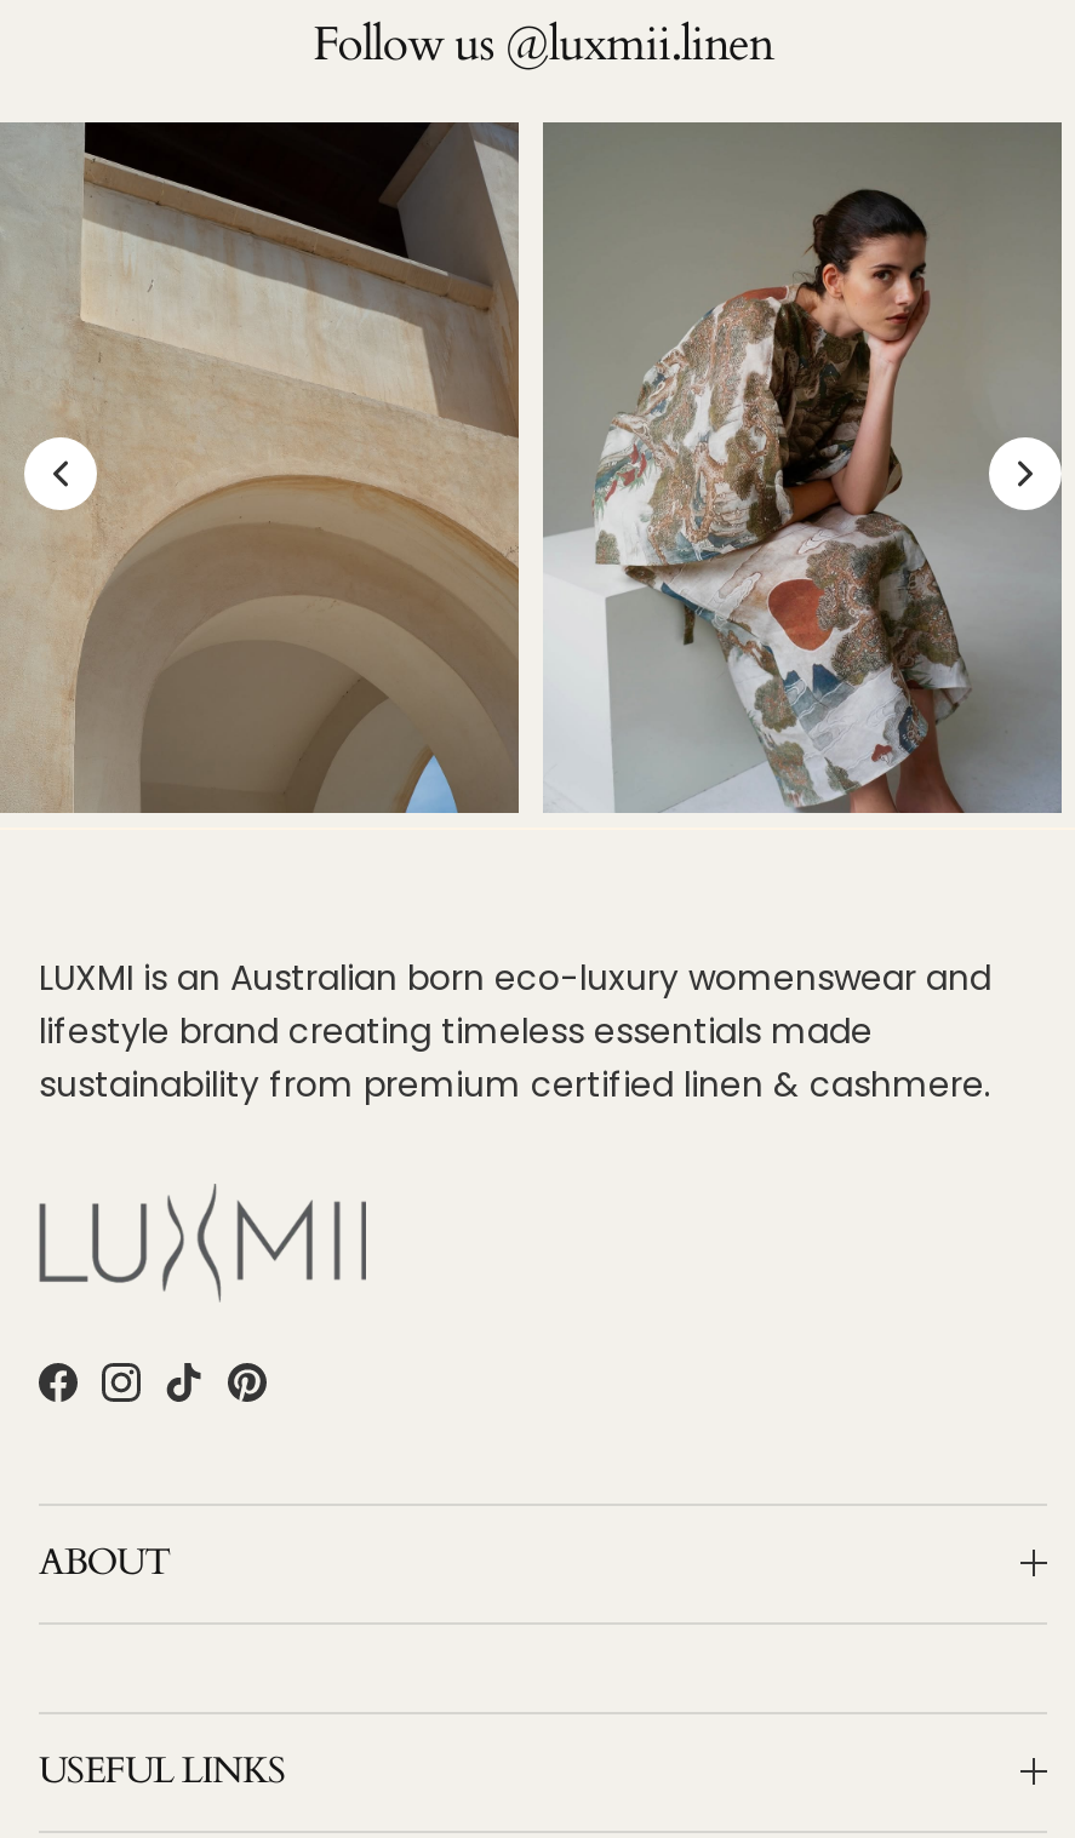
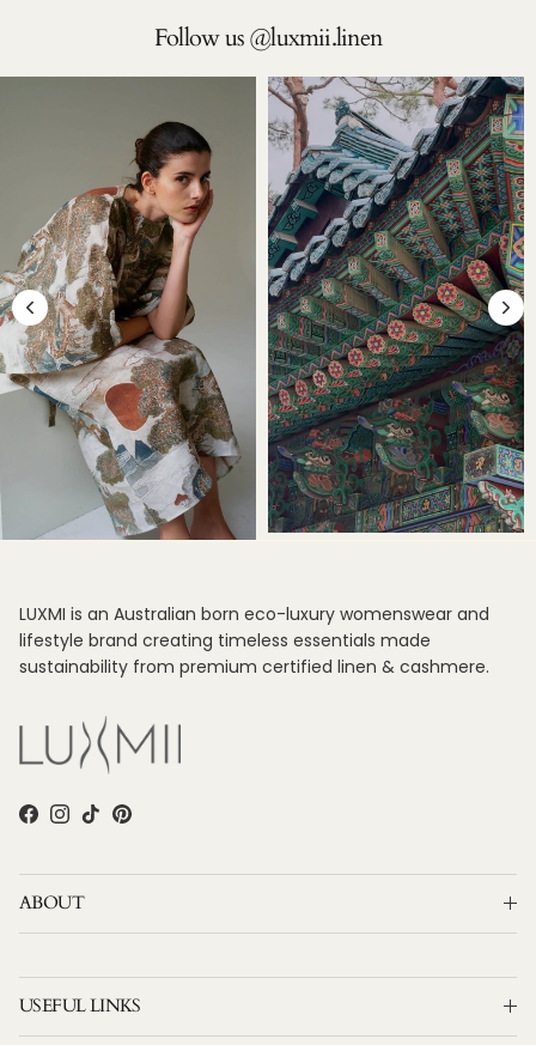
[7,124,519,829] [image] -> [4,77,257,541] [image]
[543,121,1062,814] [image] -> [267,77,525,534] [image]

